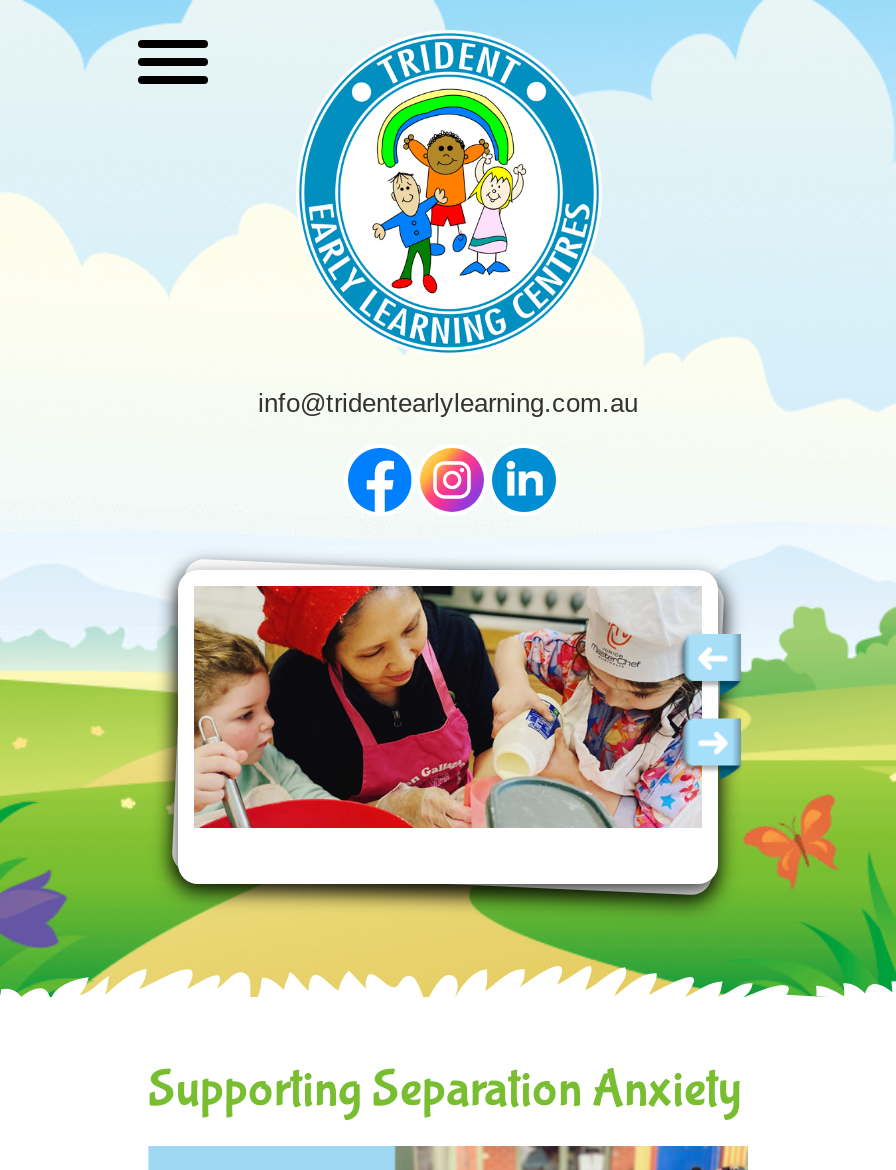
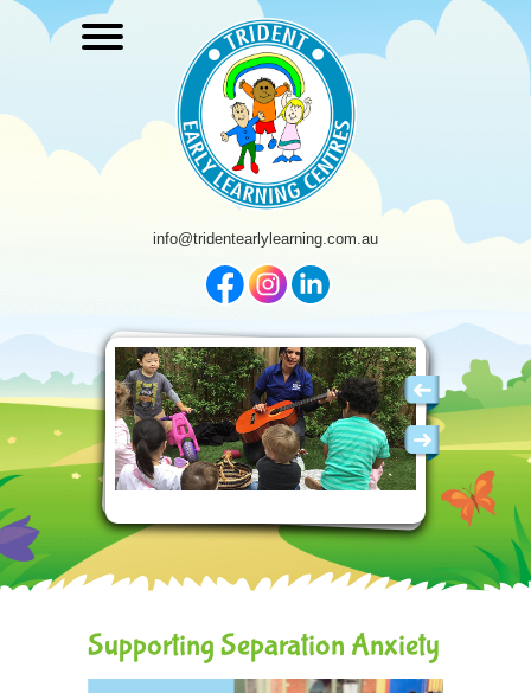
[192,584,702,830] [image] -> [114,346,417,492] [image]

